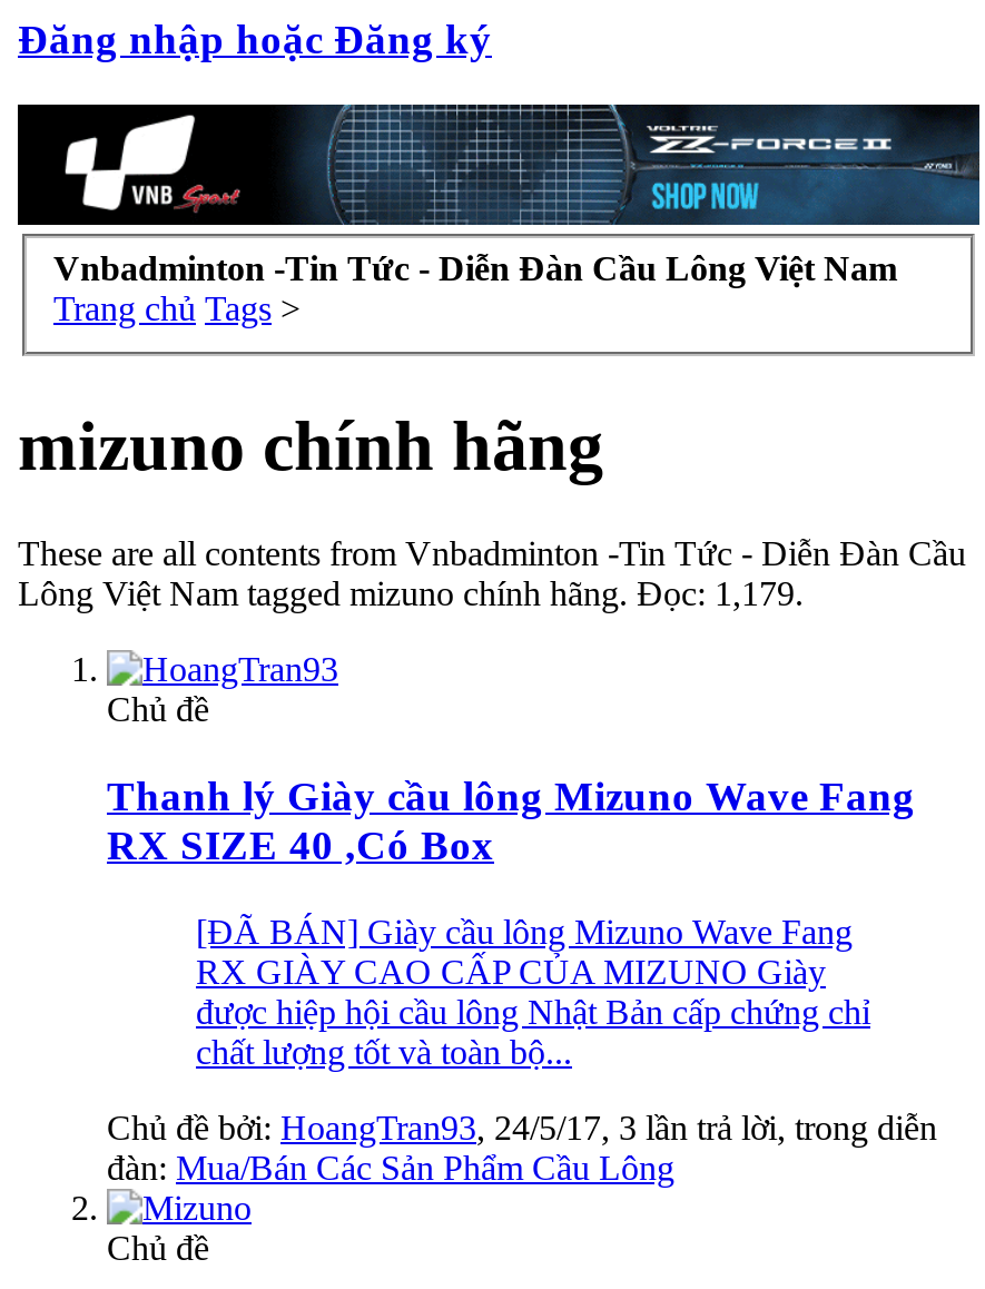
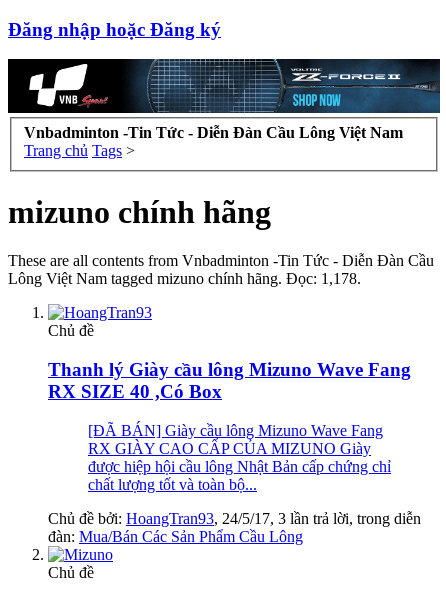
[18,575,804,613] Lông Việt Nam tagged mizuno chính hãng. Đọc: 1,179. -> [8,270,361,287] Lông Việt Nam tagged mizuno chính hãng. Đọc: 1,178.

